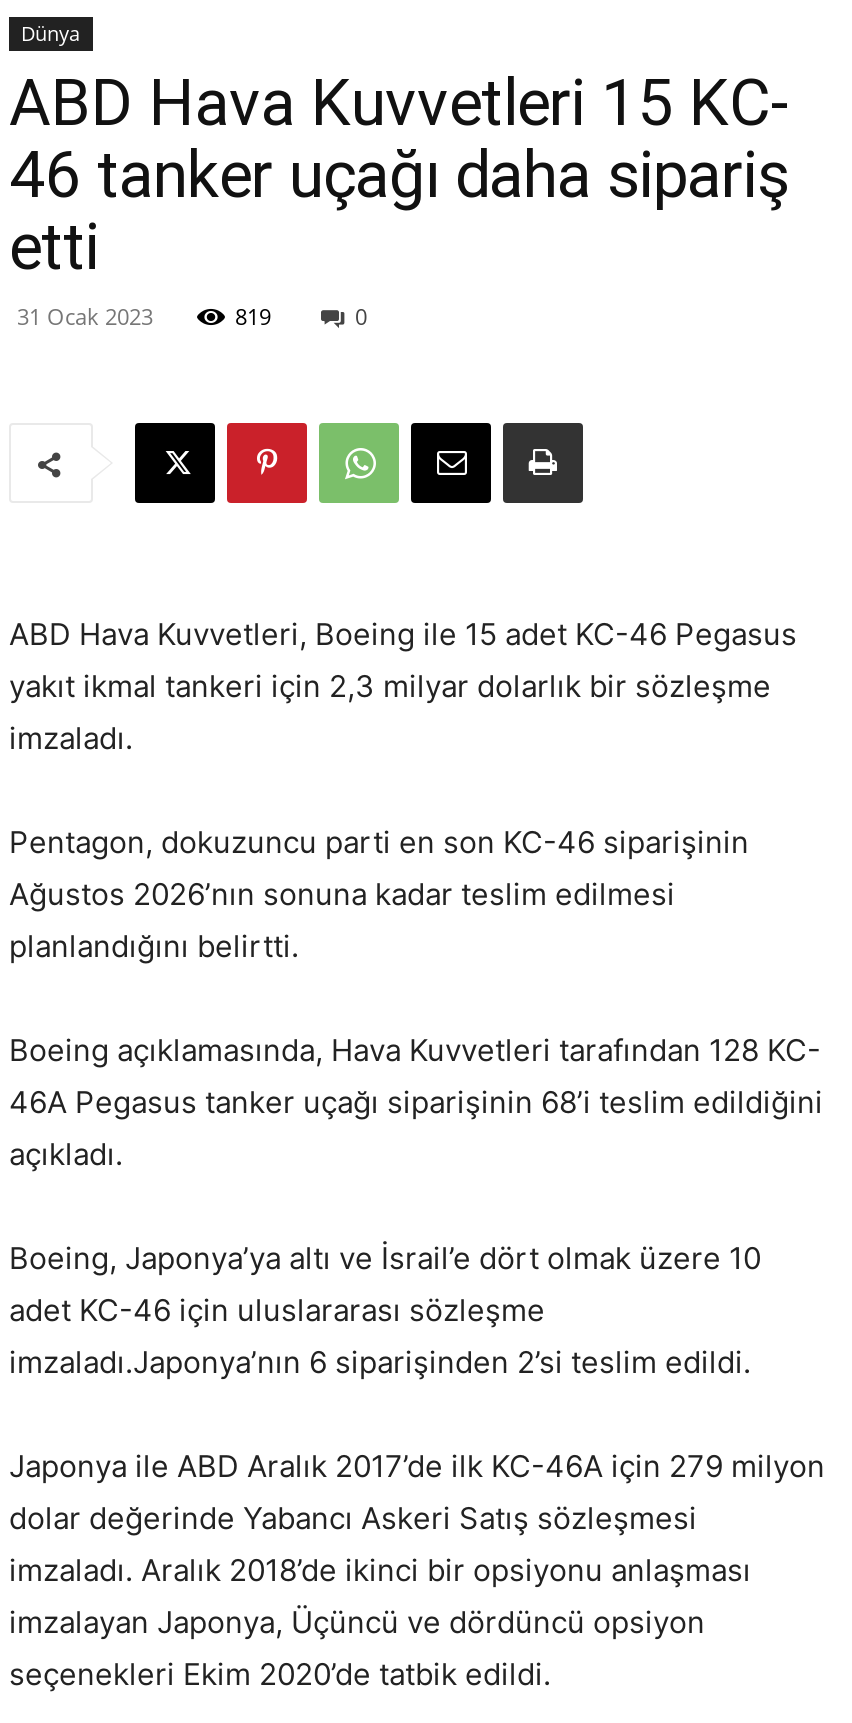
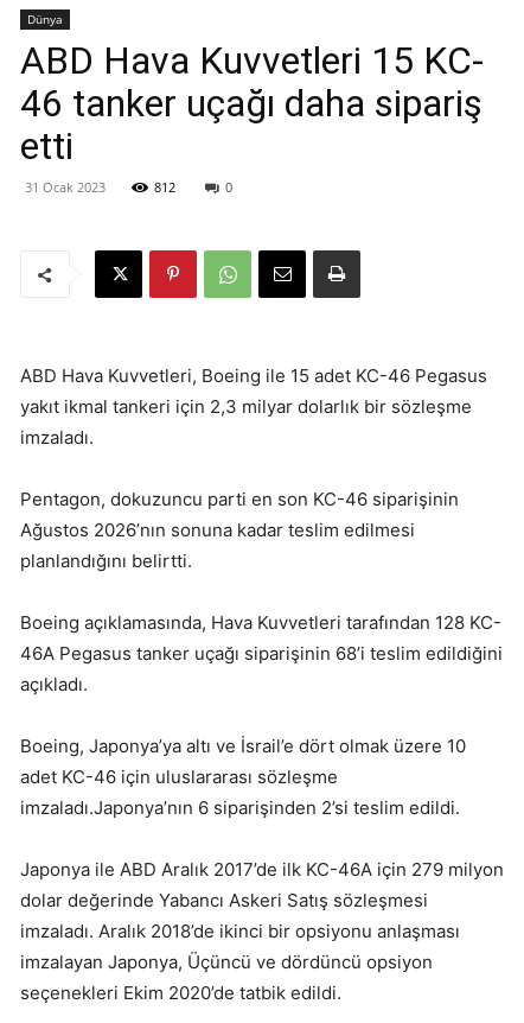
[235,301,271,331] 819 -> [154,178,175,196] 812

